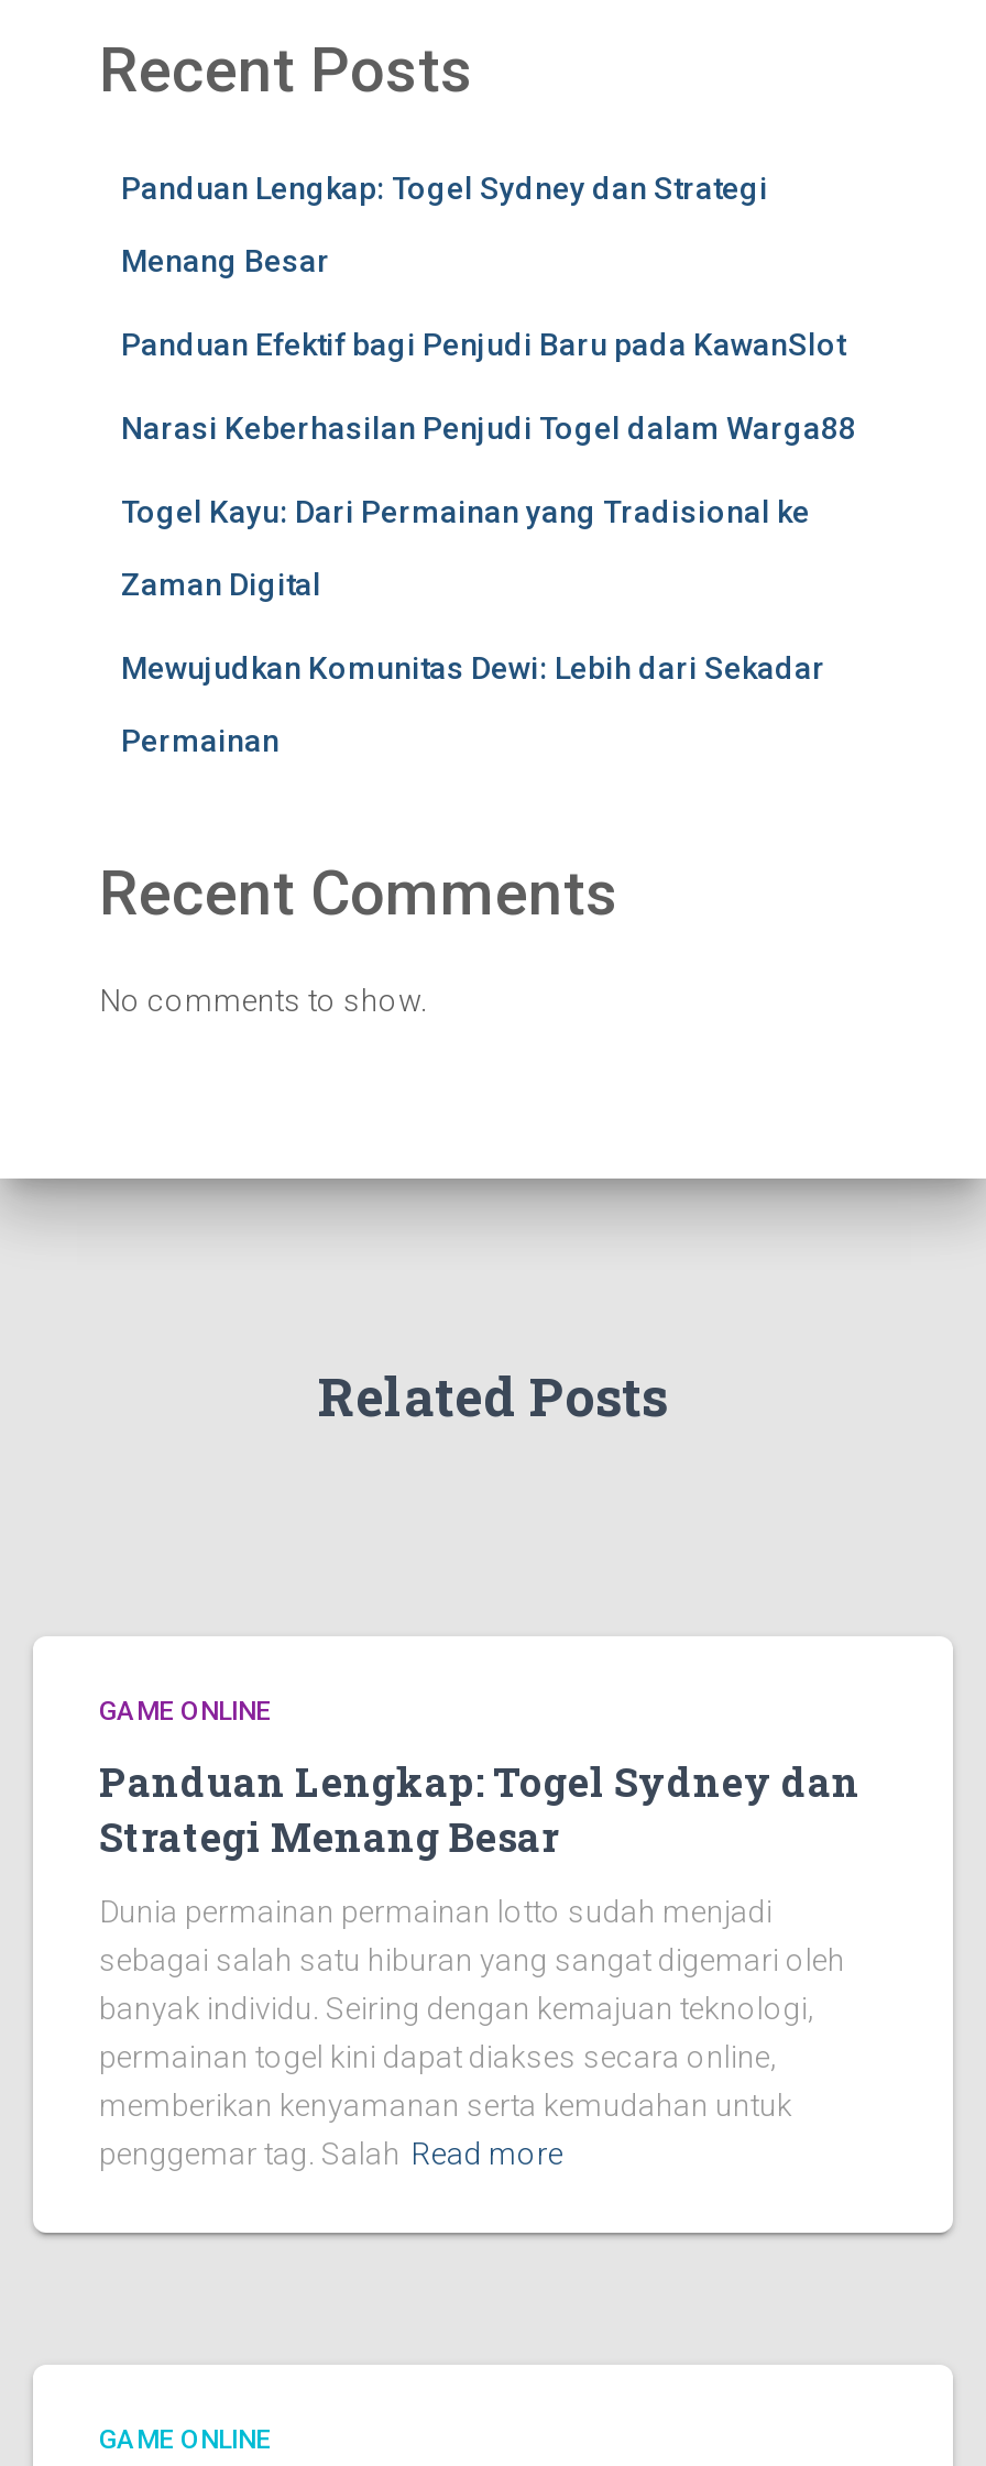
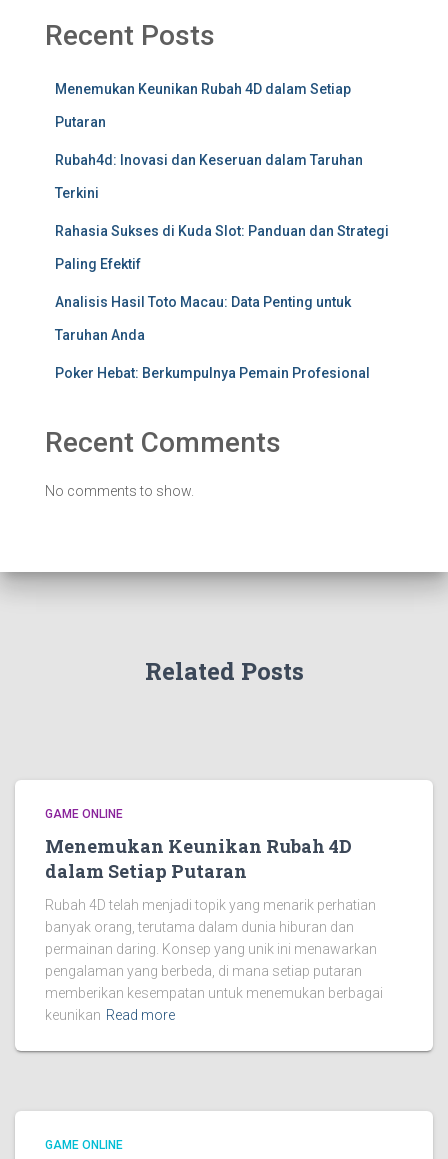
[121,171,856,758] Panduan Lengkap: Togel Sydney dan Strategi | Menang Besar | Panduan Efektif bagi Penjudi Baru pada KawanSlot | Narasi Keberhasilan Penjudi Togel dalam Warga88 | Togel Kayu: Dari Permainan yang Tradisional ke | Zaman Digital | Mewujudkan Komunitas Dewi: Lebih dari Sekadar | Permainan -> [55,81,389,381] Menemukan Keunikan Rubah 4D dalam Setiap | Putaran | Rubah4d: Inovasi dan Keseruan dalam Taruhan | Terkini | Rahasia Sukses di Kuda Slot: Panduan dan Strategi | Paling Efektif | Analisis Hasil Toto Macau: Data Penting untuk | Taruhan Anda | Poker Hebat: Berkumpulnya Pemain Profesional
[99,1755,861,1863] Panduan Lengkap: Togel Sydney dan | Strategi Menang Besar -> [45,834,352,883] Menemukan Keunikan Rubah 4D | dalam Setiap Putaran
[99,1894,845,2171] Dunia permainan permainan lotto sudah menjadi | sebagai salah satu hiburan yang sangat digemari oleh | banyak individu. Seiring dengan kemajuan teknologi, | permainan togel kini dapat diakses secara online, | memberikan kenyamanan serta kemudahan untuk | penggemar tag. Salah Read more -> [45,897,383,1023] Rubah 4D telah menjadi topik yang menarik perhatian | banyak orang, terutama dalam dunia hiburan dan | permainan daring. Konsep yang unik ini menawarkan | pengalaman yang berbeda, di mana setiap putaran | memberikan kesempatan untuk menemukan berbagai | keunikan Read more

